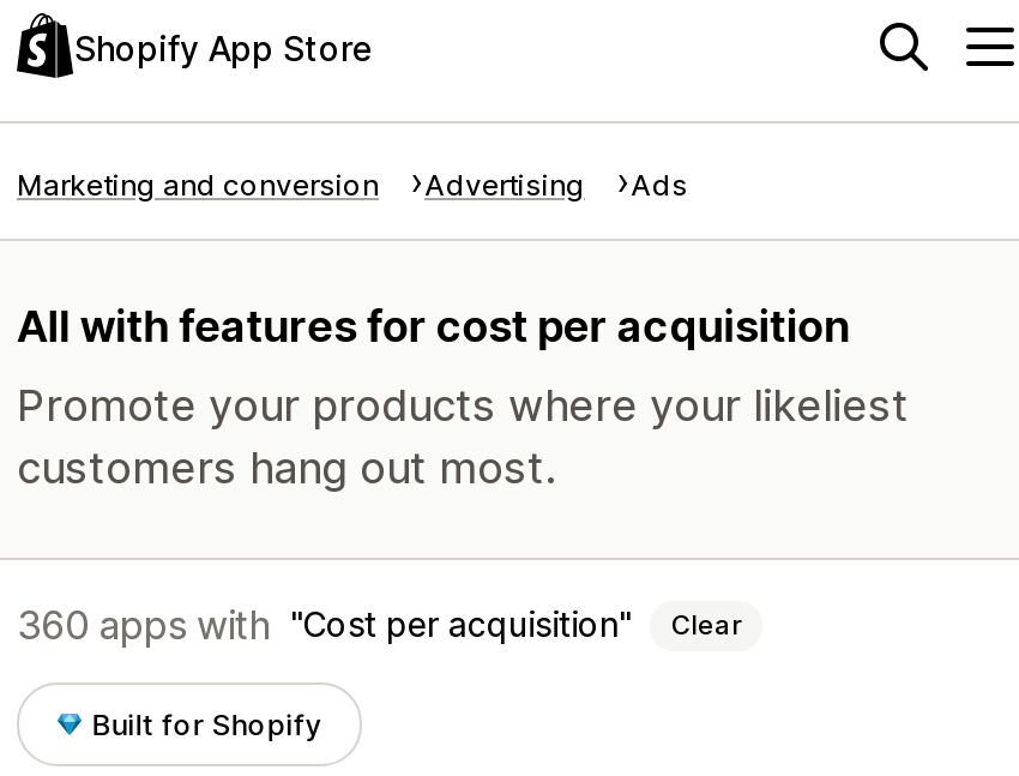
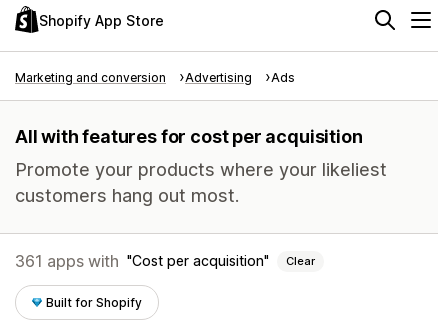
[17,601,741,649] 360 apps with Cost per acquisition Clear -> [15,251,315,271] 361 apps with Cost per acquisition Clear

